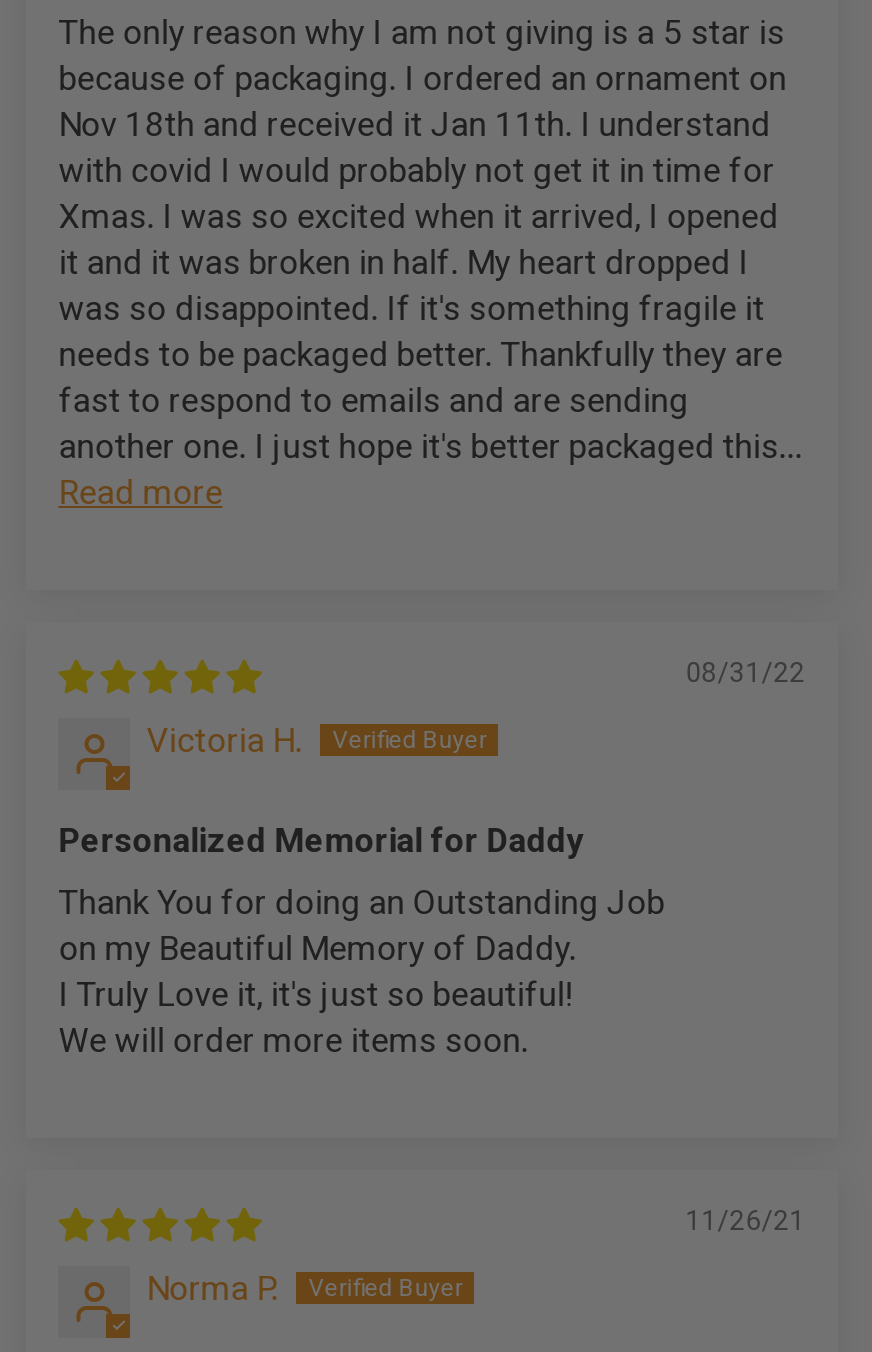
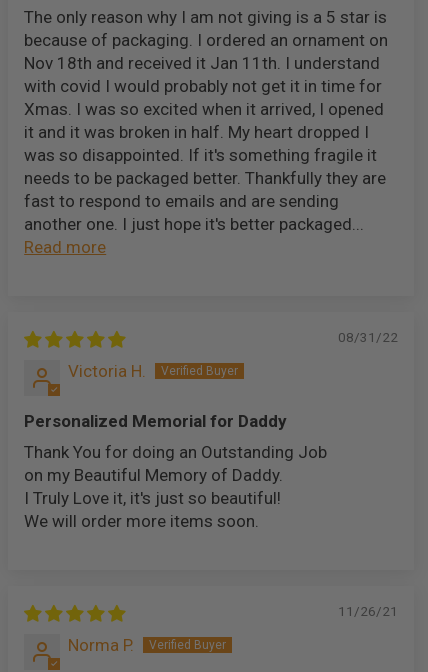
[58,426,802,466] another one. I just hope it's better packaged this... -> [24,214,364,234] another one. I just hope it's better packaged...

